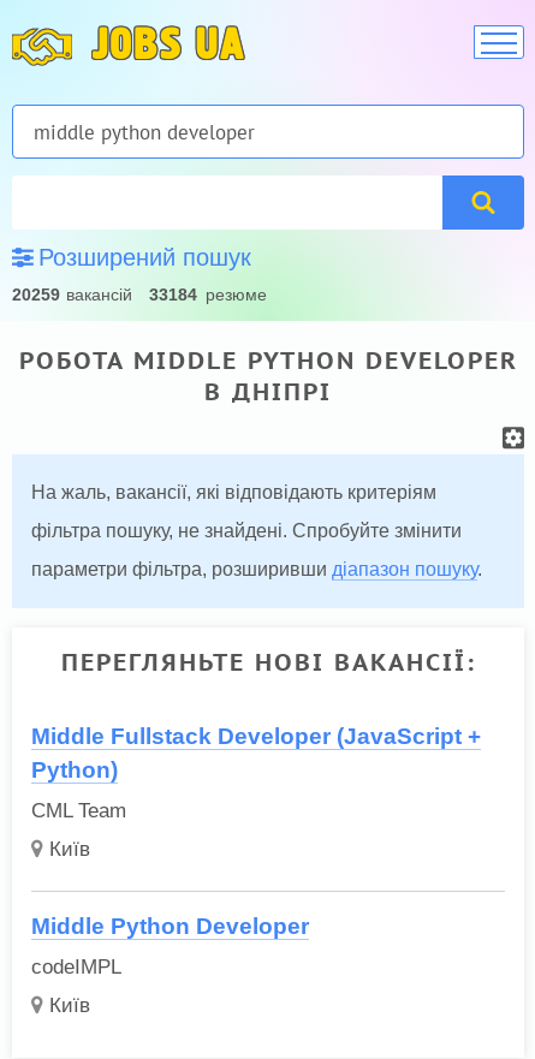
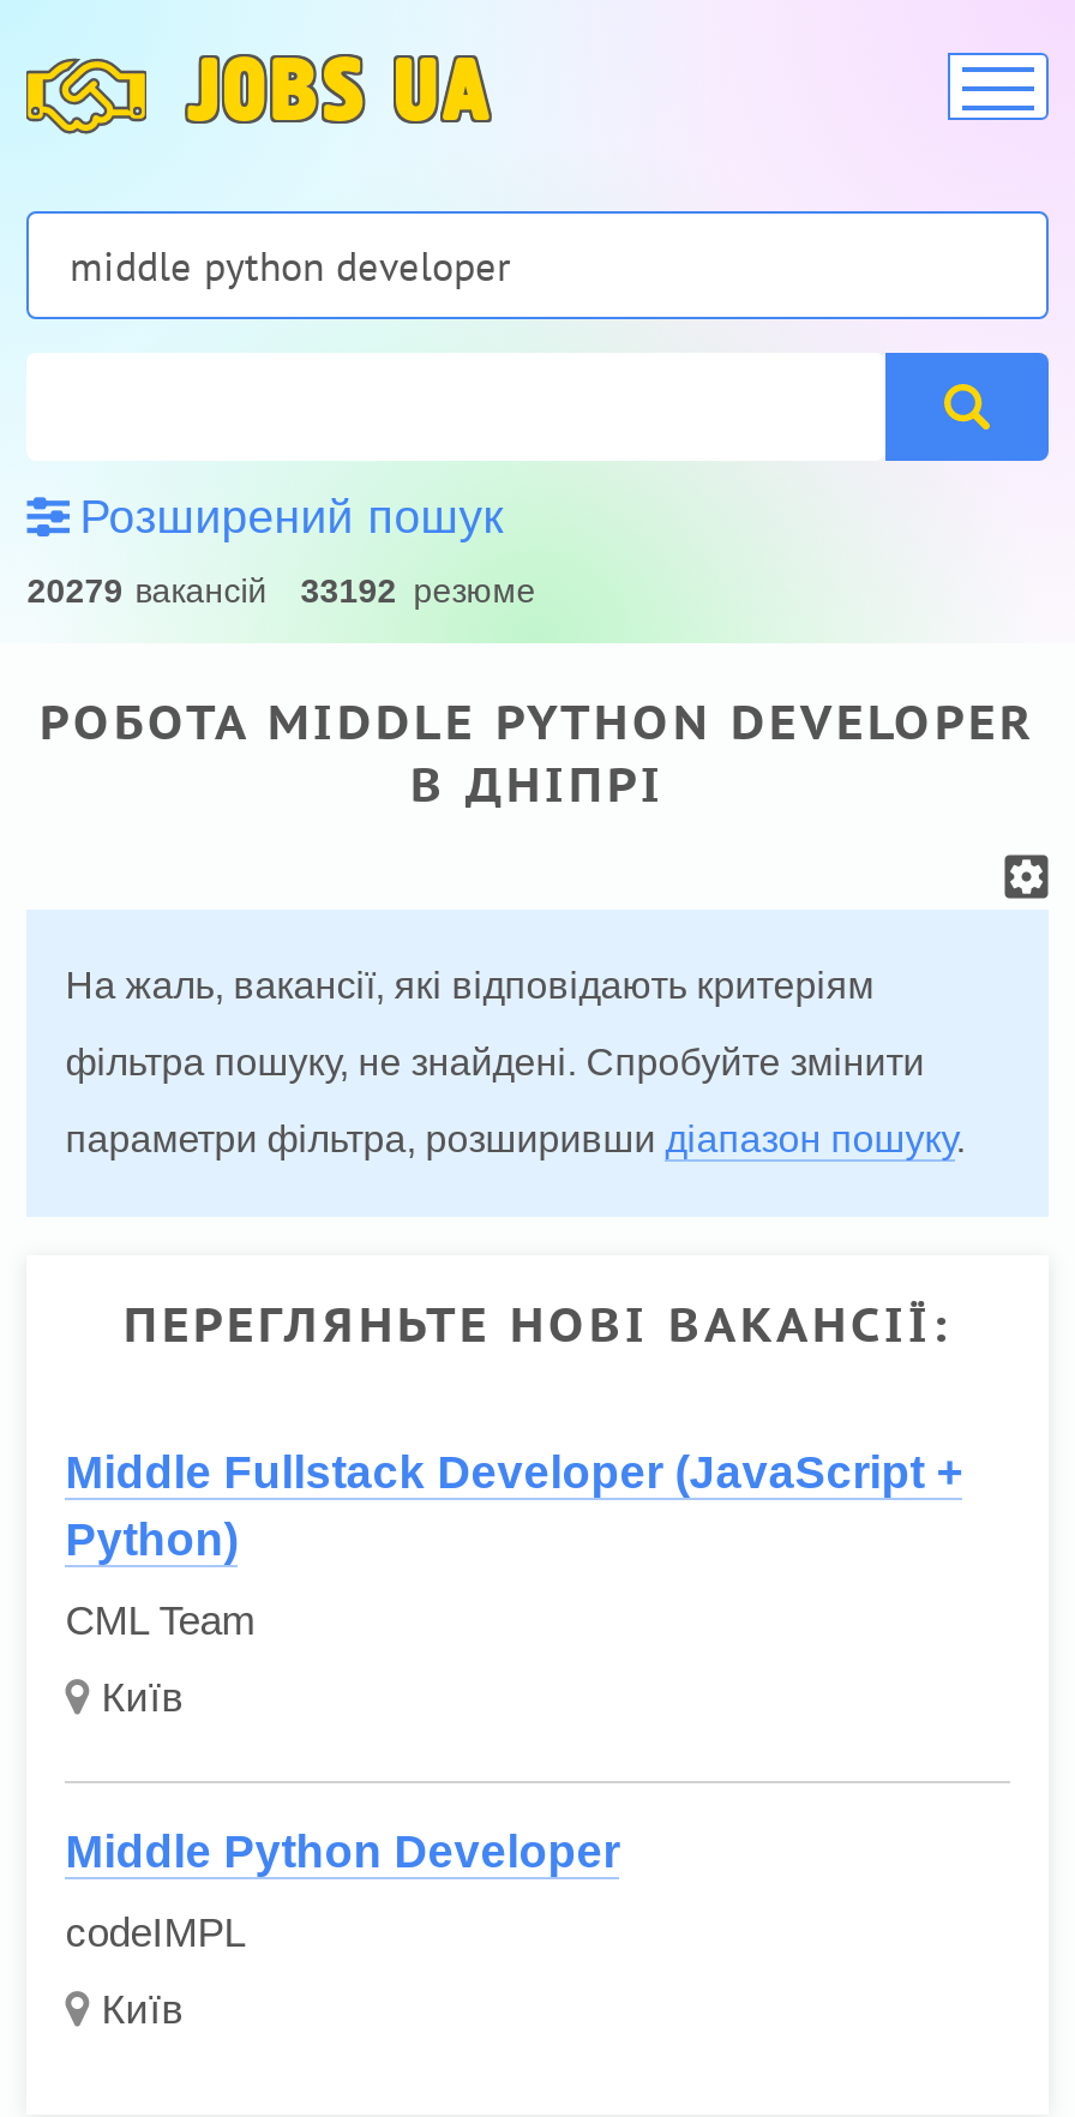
[12,285,132,304] 20259 вакансій -> [27,571,267,610] 20279 вакансій
[149,285,267,304] 33184 резюме -> [300,571,536,610] 33192 резюме

